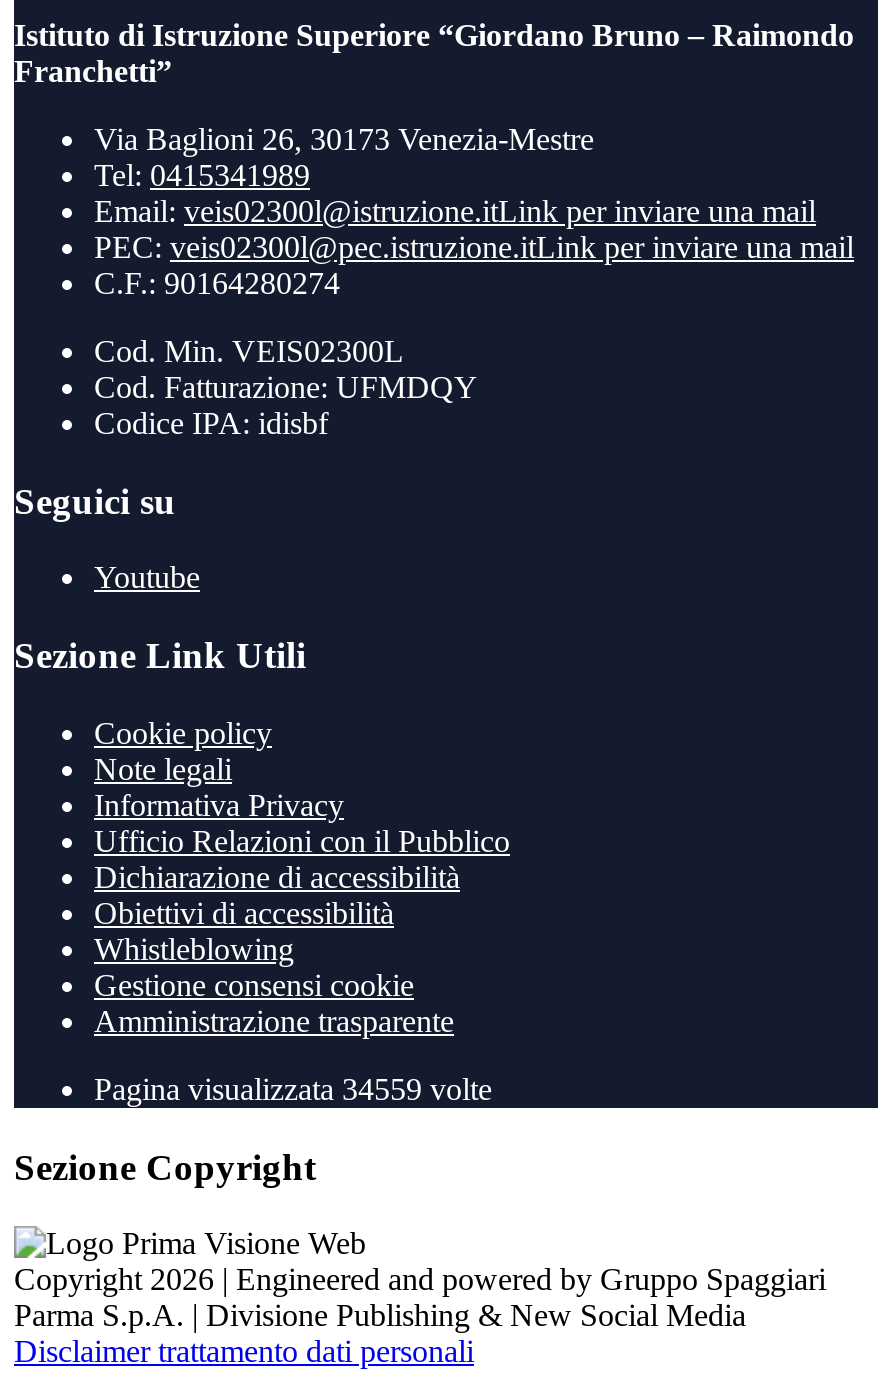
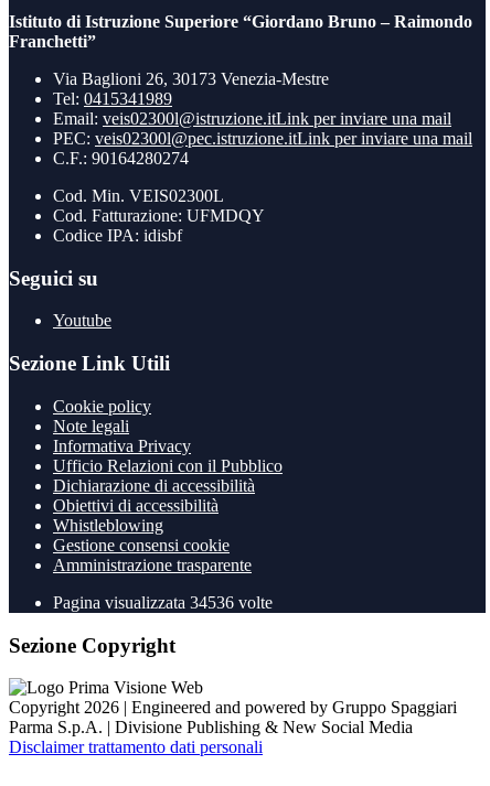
[94,1072,492,1106] Pagina visualizzata 34559 volte -> [53,593,273,612] Pagina visualizzata 34536 volte

